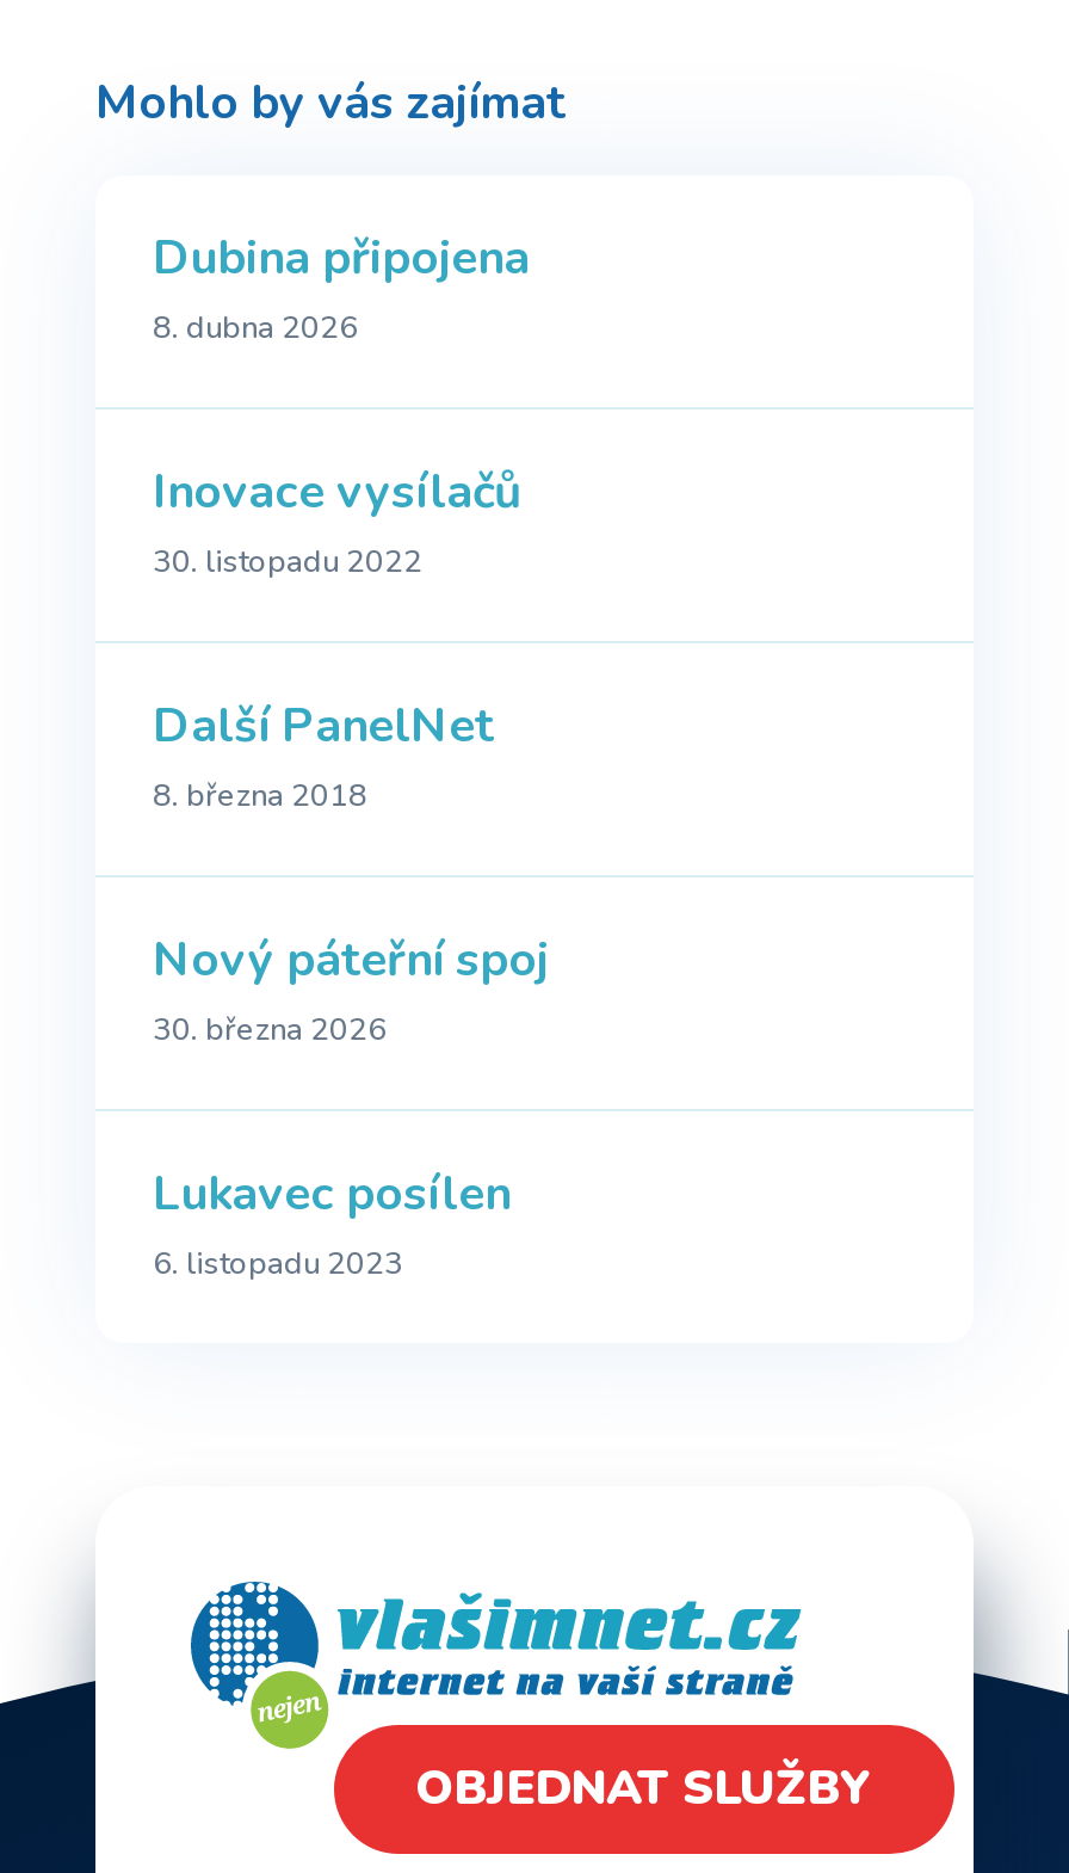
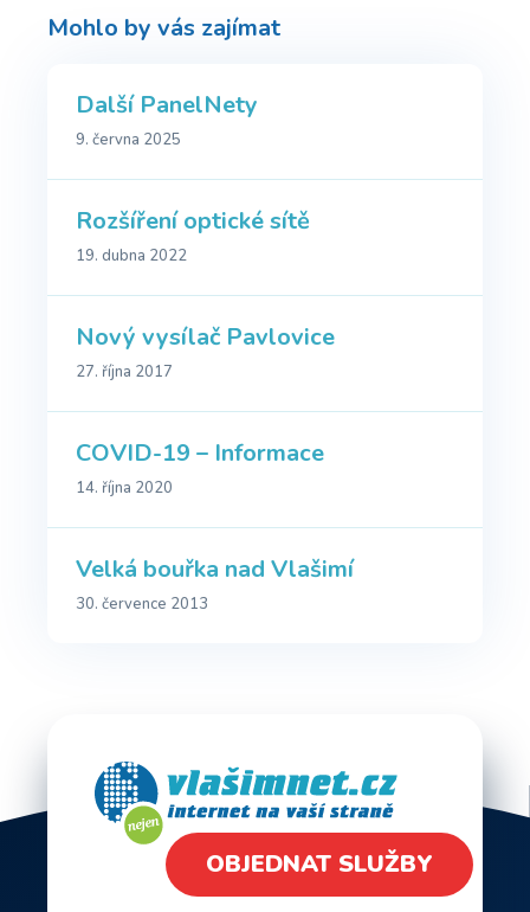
[153,226,530,350] Dubina připojena | 8. dubna 2026 -> [76,89,258,150] Další PanelNety | 9. června 2025
[153,460,523,584] Inovace vysílačů | 30. listopadu 2022 -> [76,205,310,266] Rozšíření optické sítě | 19. dubna 2022
[153,694,494,818] Další PanelNet | 8. března 2018 -> [76,321,335,383] Nový vysílač Pavlovice | 27. října 2017
[153,928,549,1052] Nový páteřní spoj | 30. března 2026 -> [76,437,324,499] COVID-19 – Informace | 14. října 2020
[153,1162,511,1286] Lukavec posílen | 6. listopadu 2023 -> [76,553,354,615] Velká bouřka nad Vlašimí | 30. července 2013

